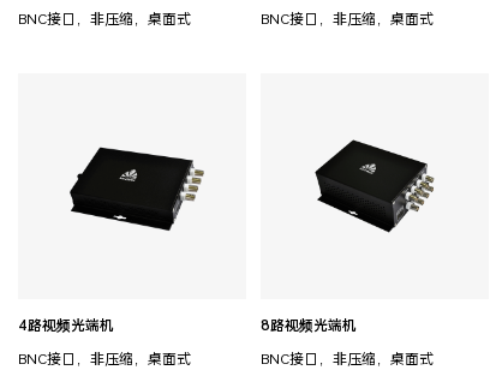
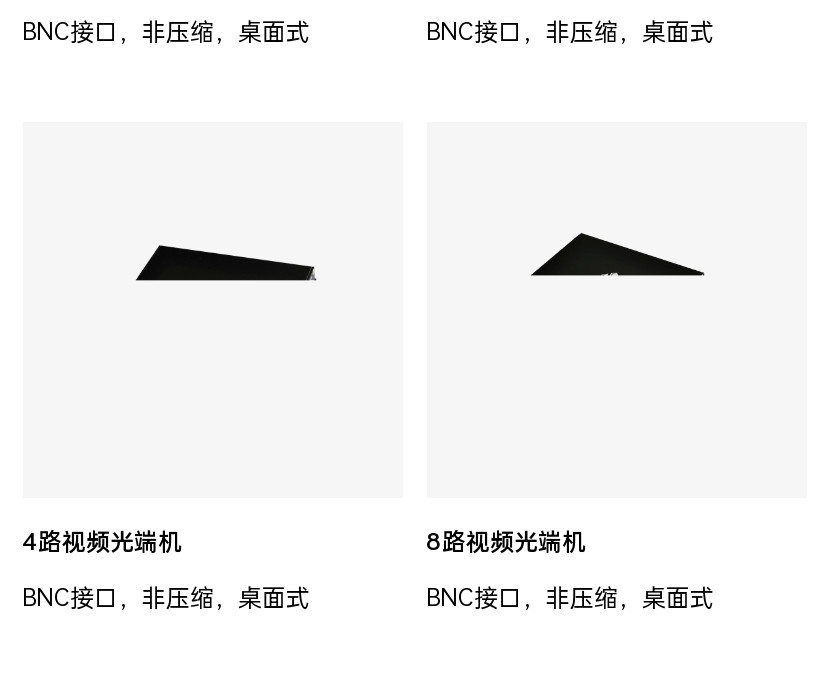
[68,168,205,232] [image] -> none
[315,165,435,233] [image] -> none

